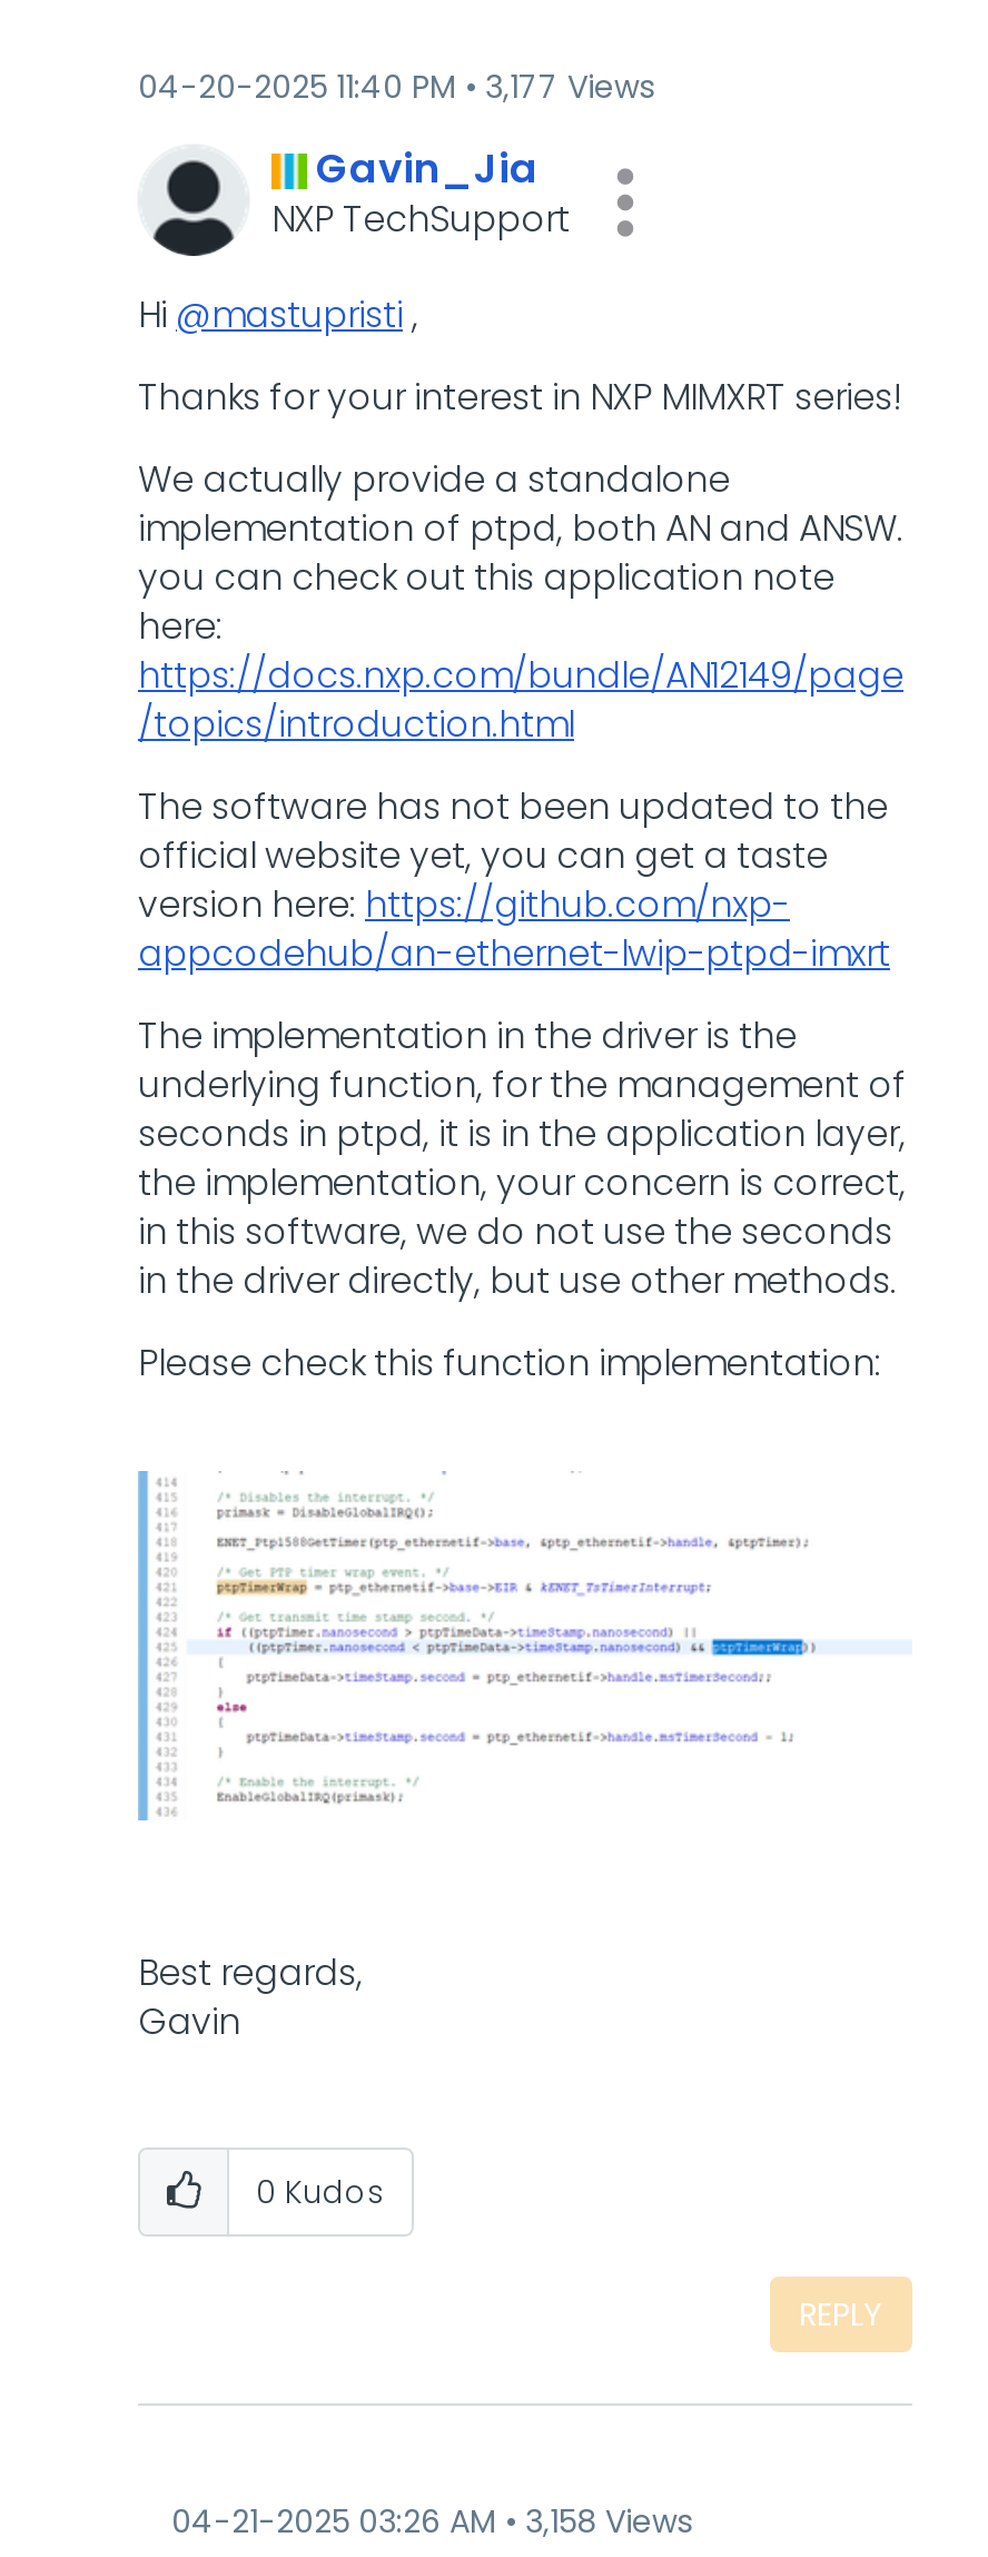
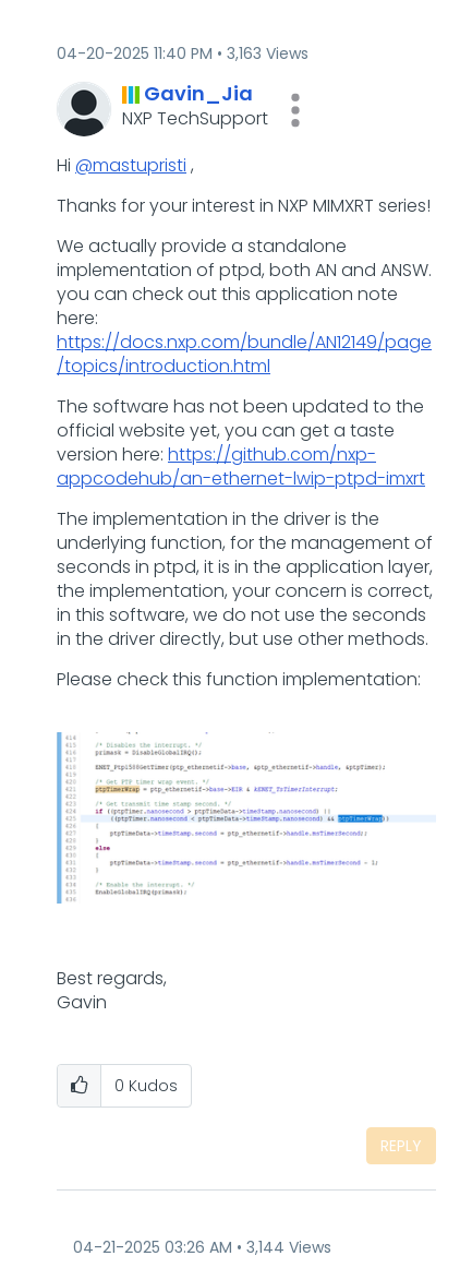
[138,63,654,108] 04-20-2025 11:40 PM 3,177 Views -> [57,42,308,64] 04-20-2025 11:40 PM 3,163 Views
[171,2499,692,2544] 04-21-2025 03:26 AM 3,158 Views -> [73,1236,331,1258] 04-21-2025 03:26 AM 3,144 Views

